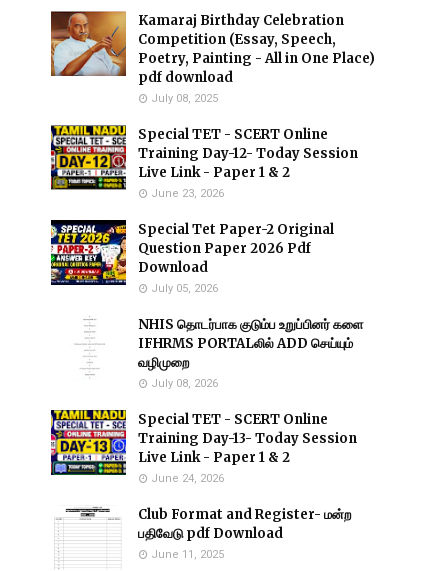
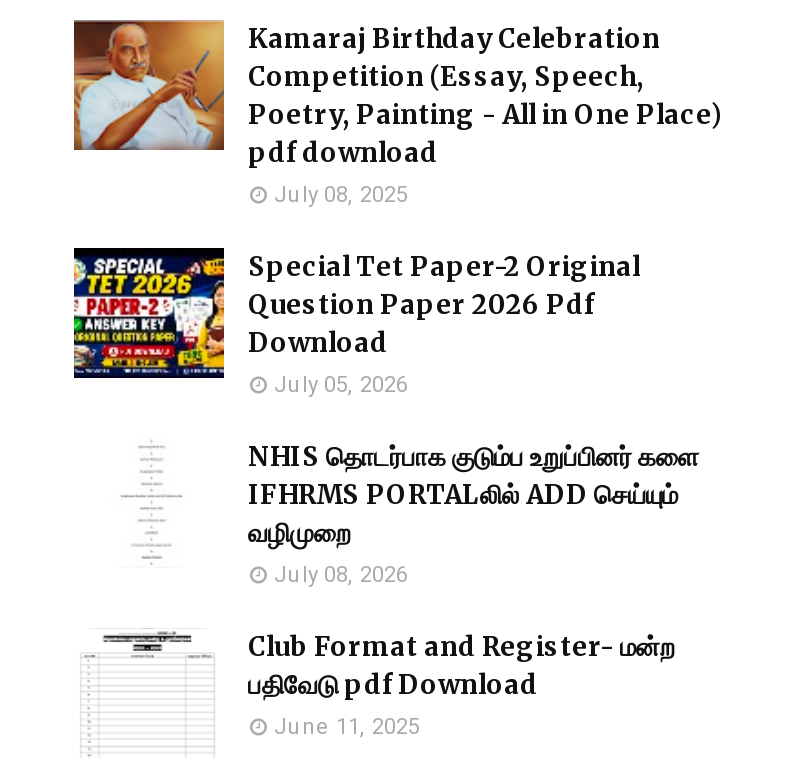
[50,125,358,200] [image] | Special TET - SCERT Online | Training Day-12- Today Session | Live Link - Paper 1 & 2 | June 23, 2026 -> none
[50,409,357,485] [image] | Special TET - SCERT Online | Training Day-13- Today Session | Live Link - Paper 1 & 2 | June 24, 2026 -> none

